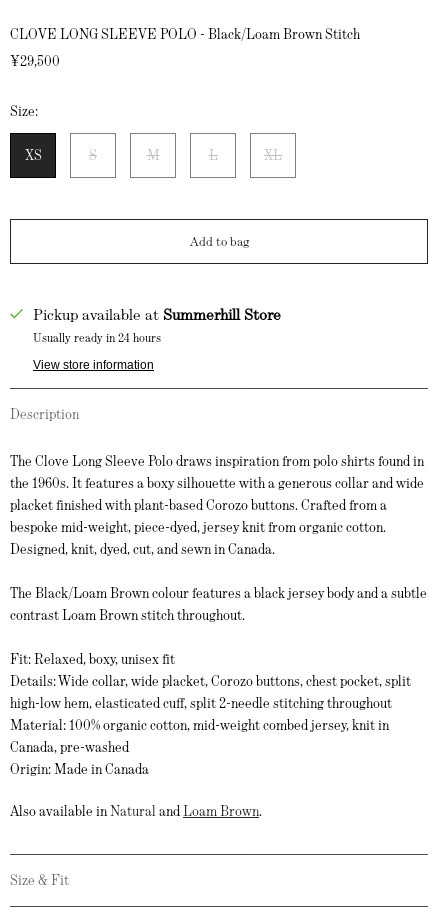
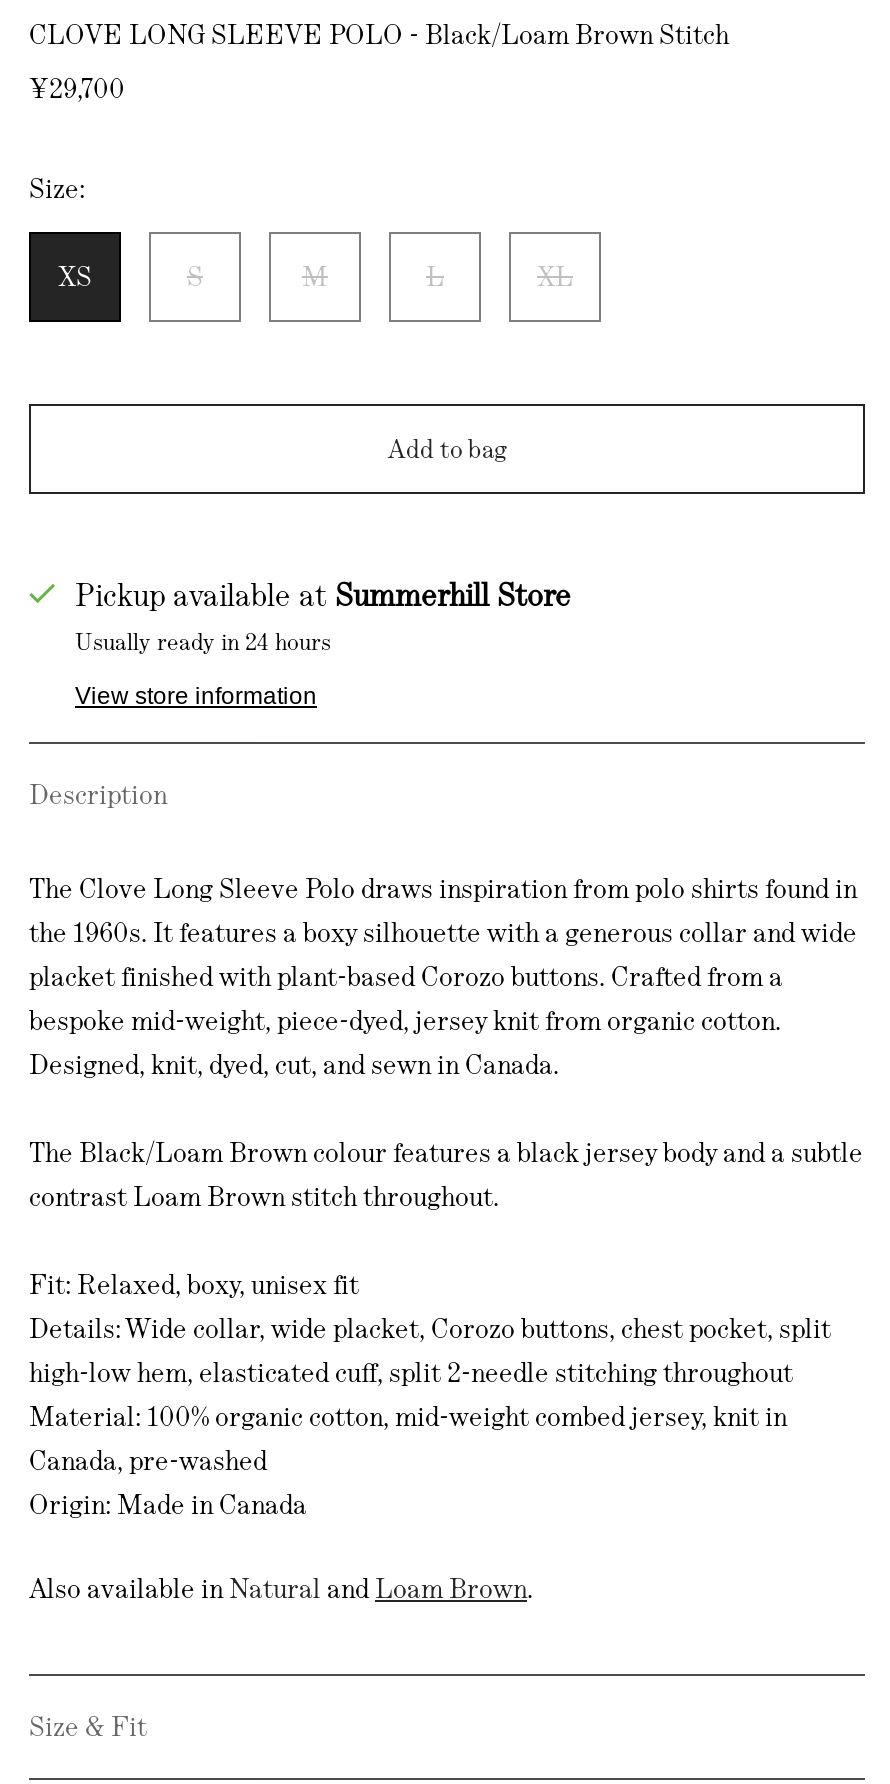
[10,51,60,71] ¥29,500 -> [29,69,125,109] ¥29,700

